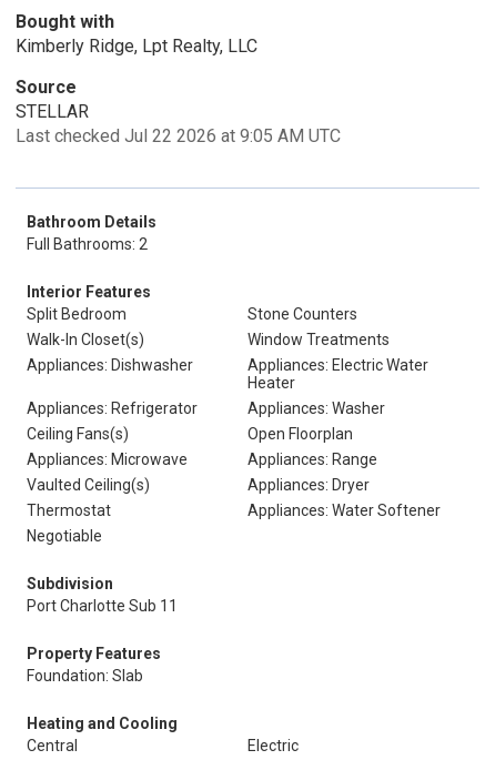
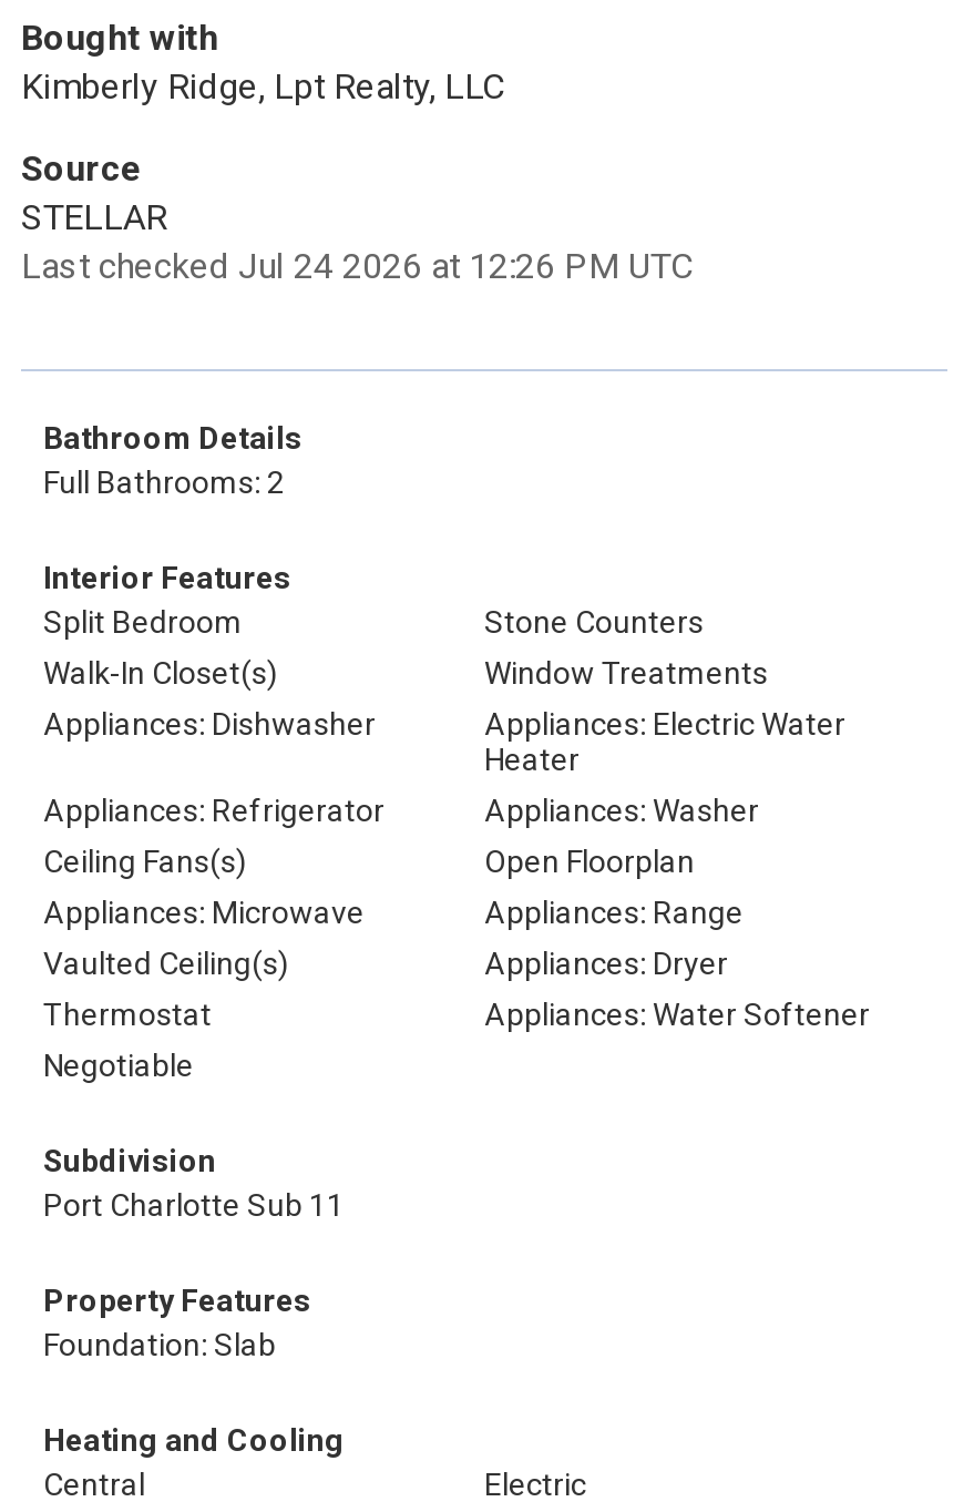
[16,125,341,146] Last checked Jul 22 2026 at 9:05 AM UTC -> [21,245,693,287] Last checked Jul 24 2026 at 12:26 PM UTC

